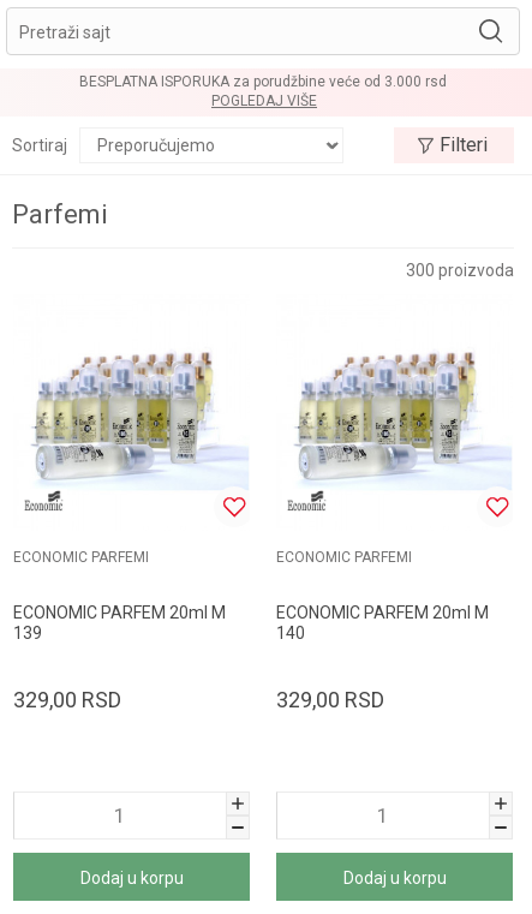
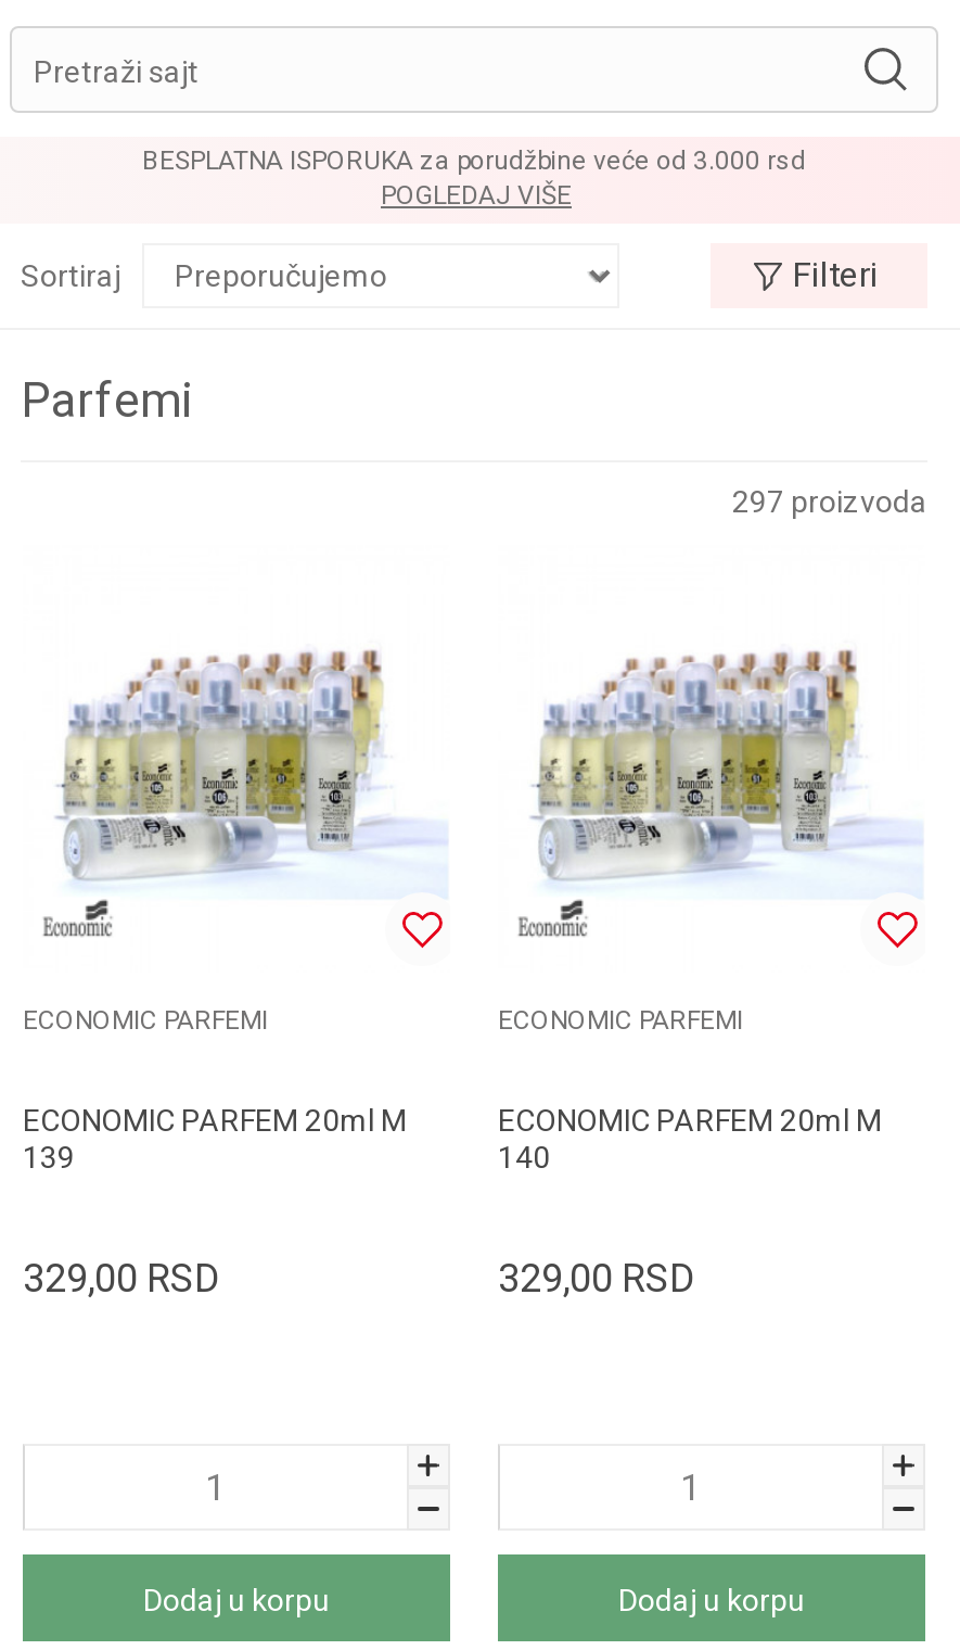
[406,261,514,280] 300 proizvoda -> [732,484,927,519] 297 proizvoda

